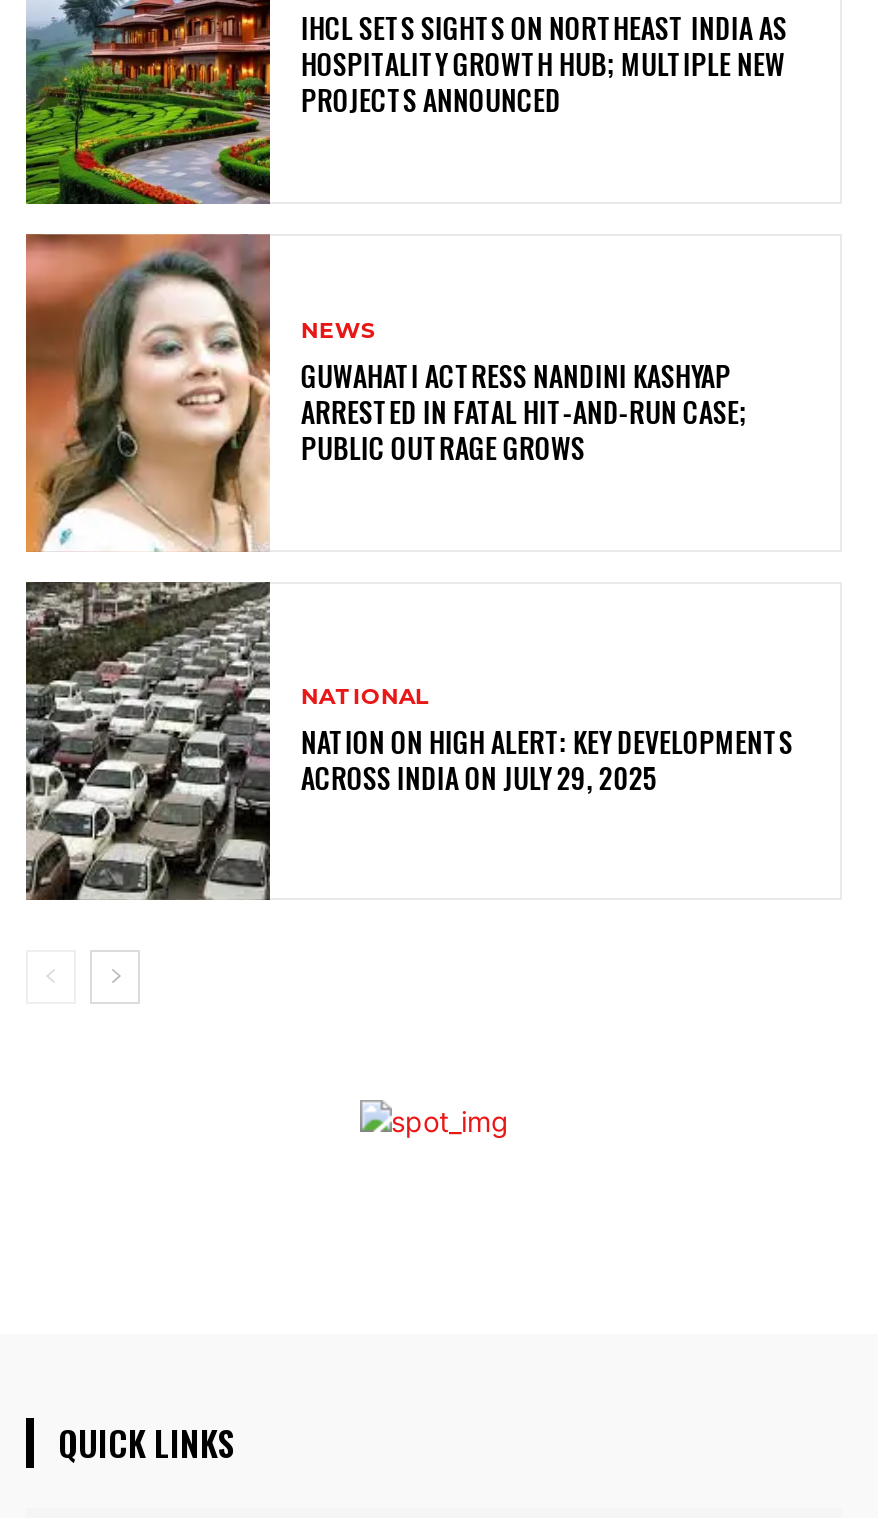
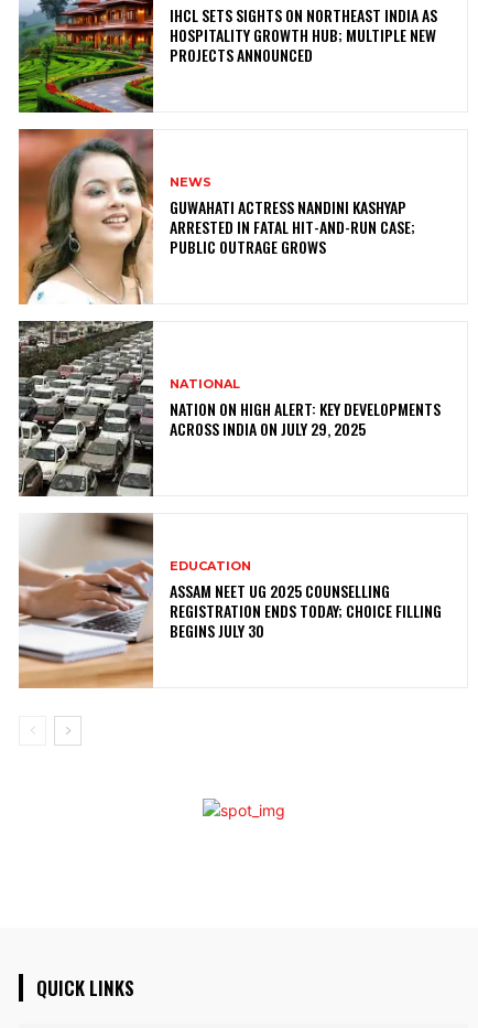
none -> [18,513,442,689] [image] | EDUCATION | ASSAM NEET UG 2025 COUNSELLING | REGISTRATION ENDS TODAY; CHOICE FILLING | BEGINS JULY 30

